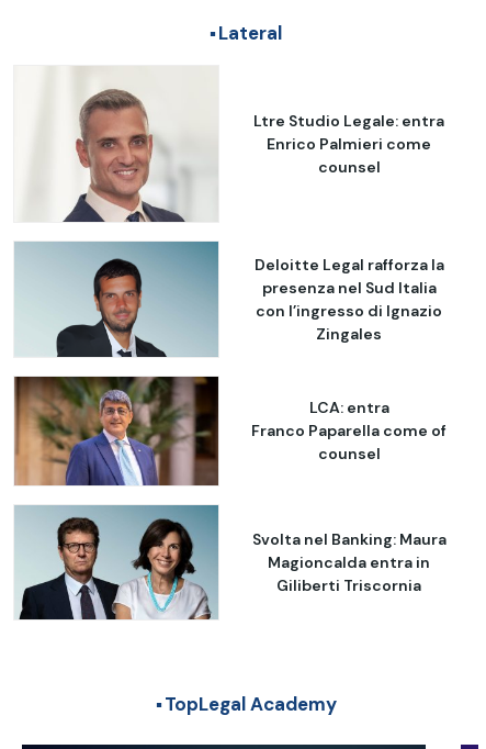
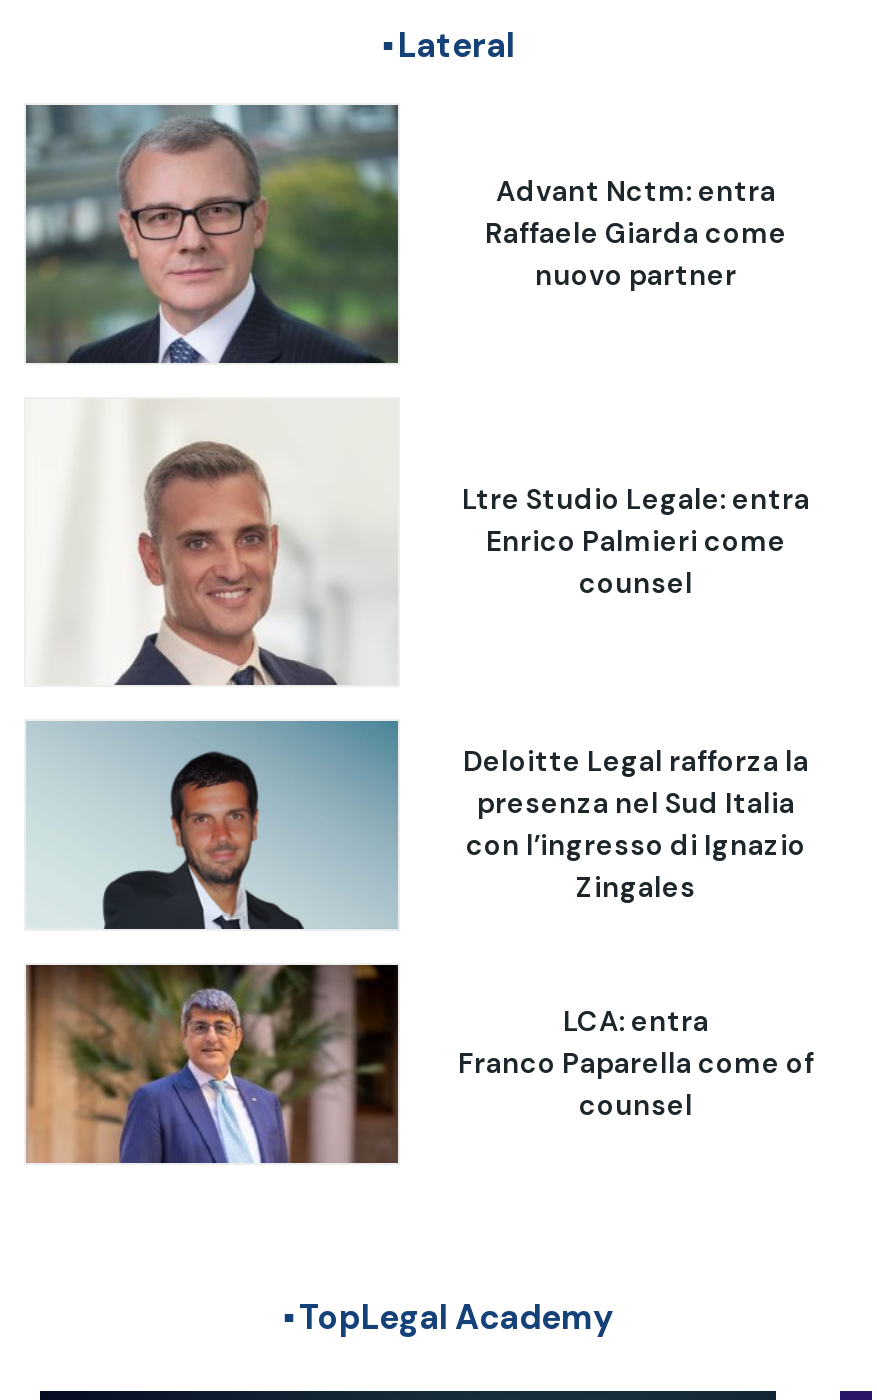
none -> [24,102,400,366] [image]
none -> [485,173,787,293] Advant Nctm: entra | Raffaele Giarda come | nuovo partner
moved [52,110,447,463] -> [94,481,814,1124]: [image] | Ltre Studio Legale: entra | Enrico Palmieri come | ... | Franco Paparella come of | counsel
[14,504,446,621] [image] | Svolta nel Banking: Maura | Magioncalda entra in | Giliberti Triscornia -> none

